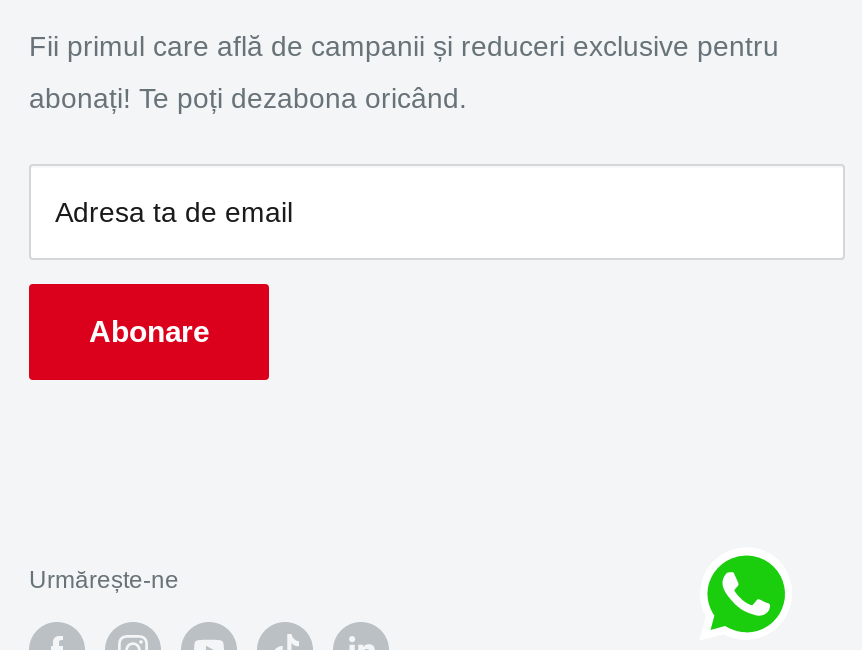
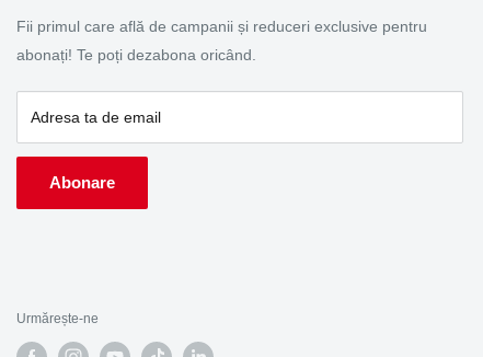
[705,554,787,634] [image] -> none

